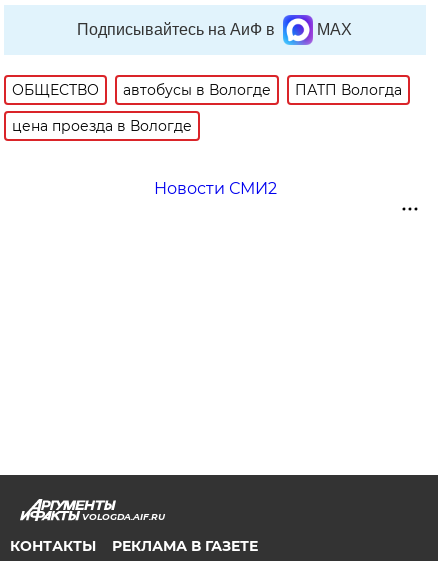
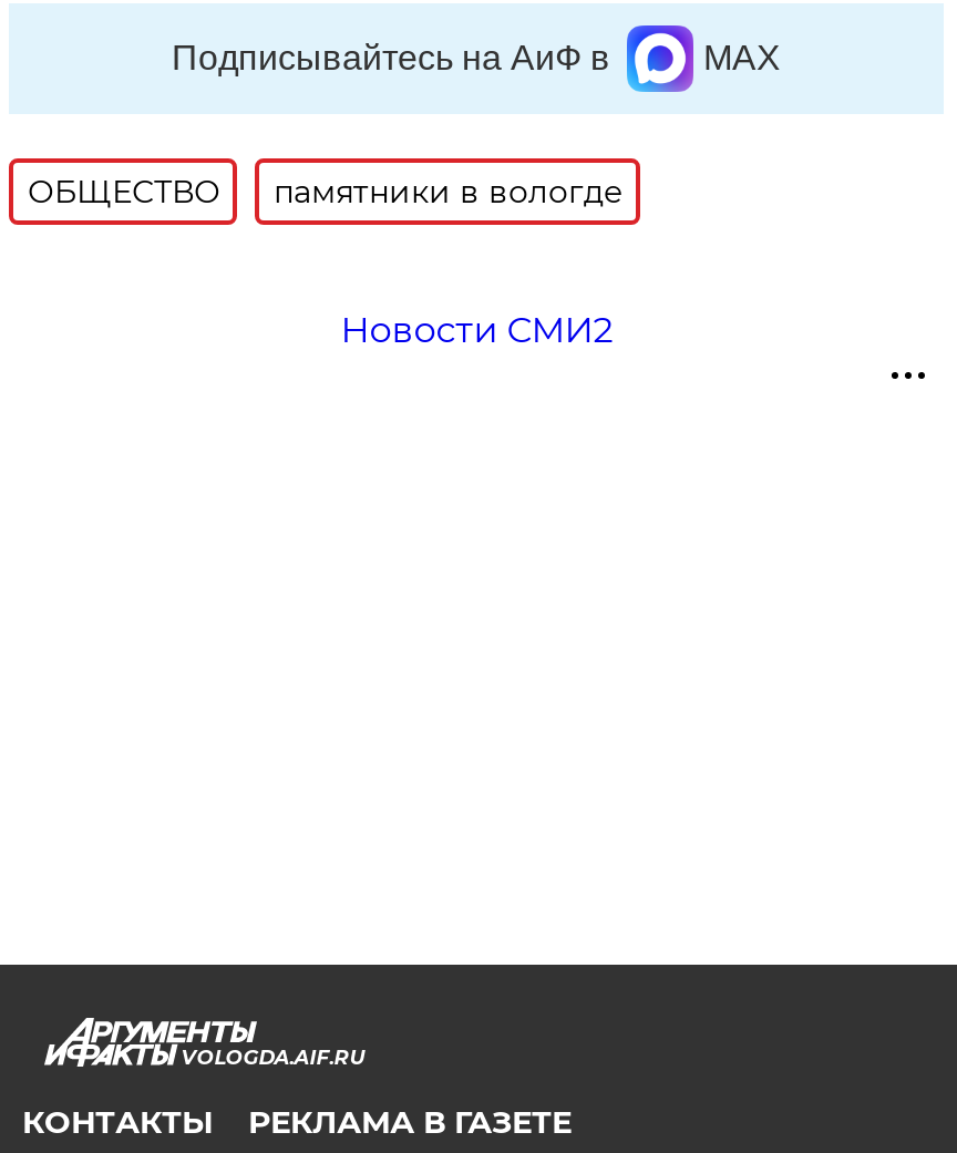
[12,81,402,135] автобусы в Вологде | ПАТП Вологда | цена проезда в Вологде -> [273,171,623,211] памятники в вологде

